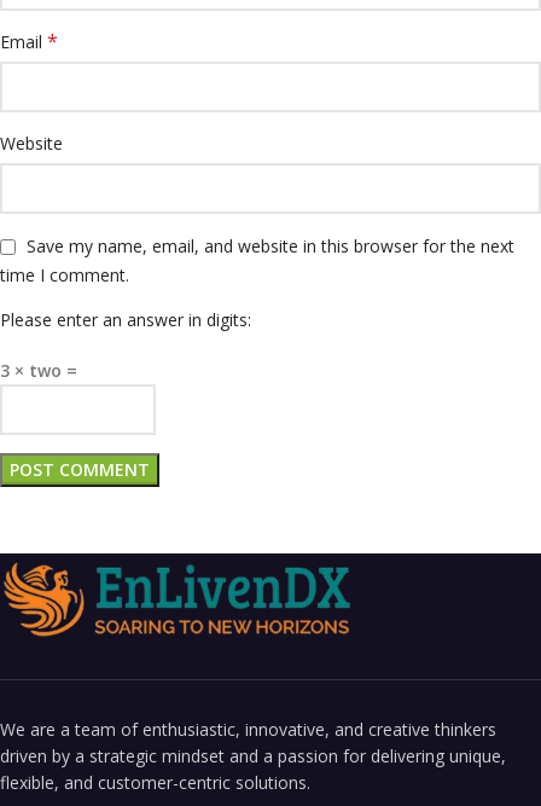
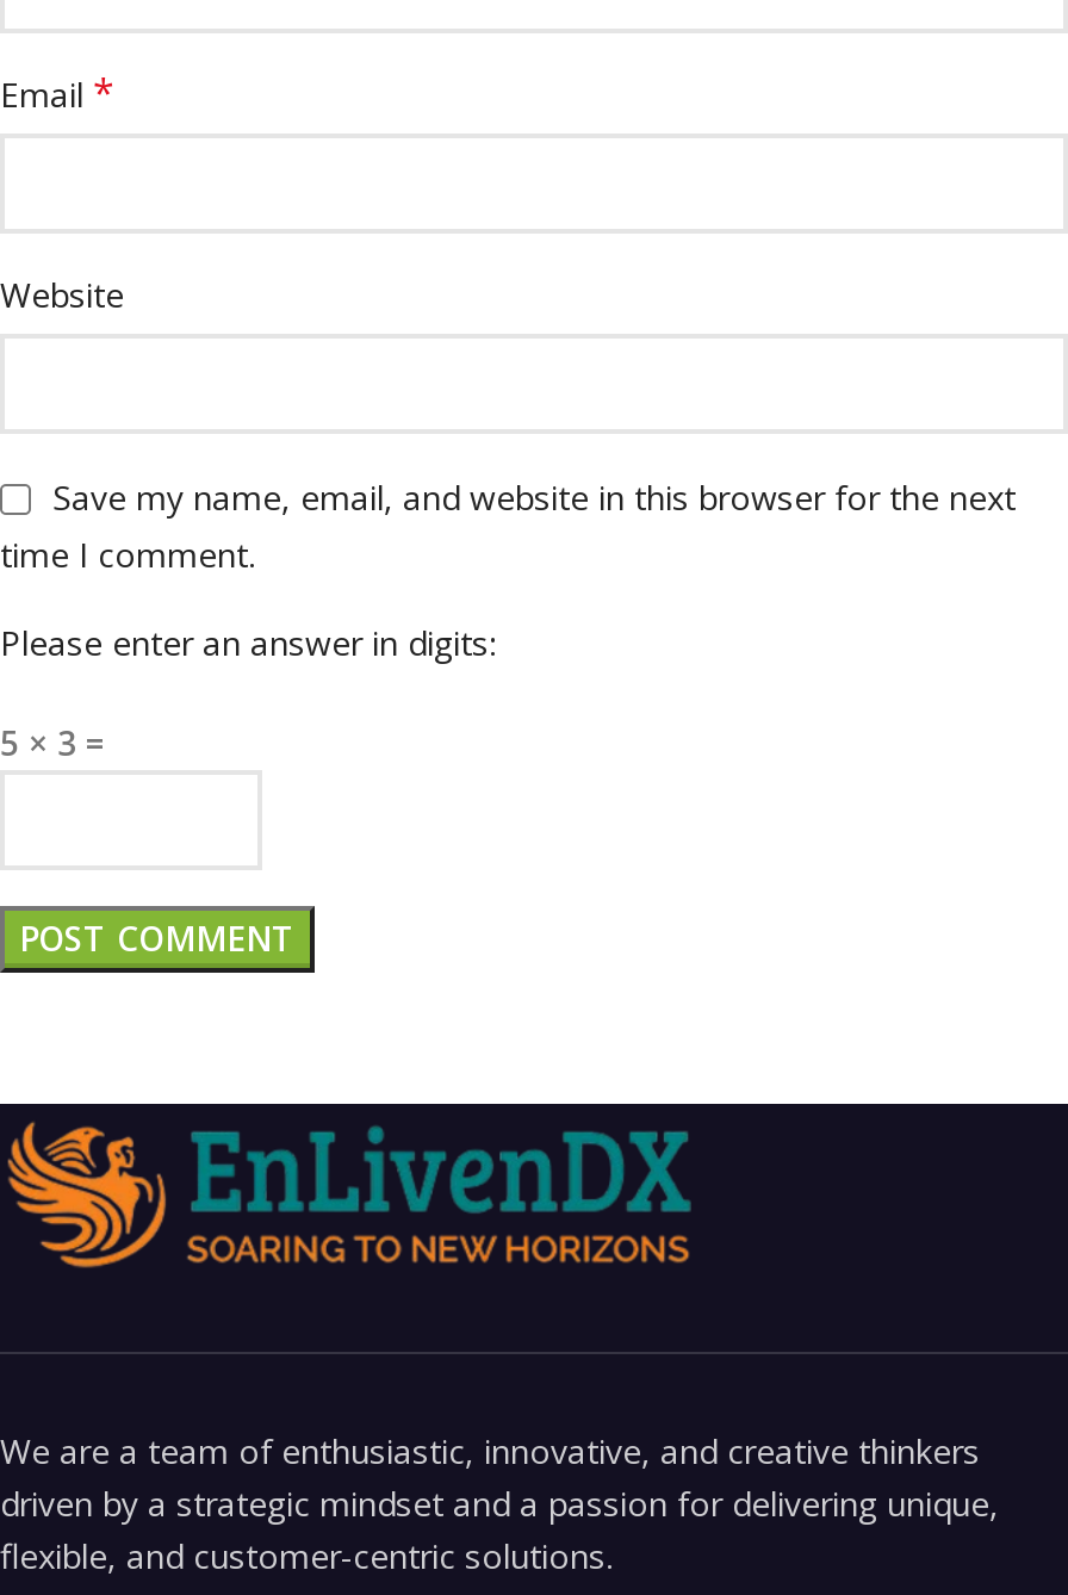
[0,358,77,381] 3 × two = -> [0,719,107,764] 5 × 3 =

